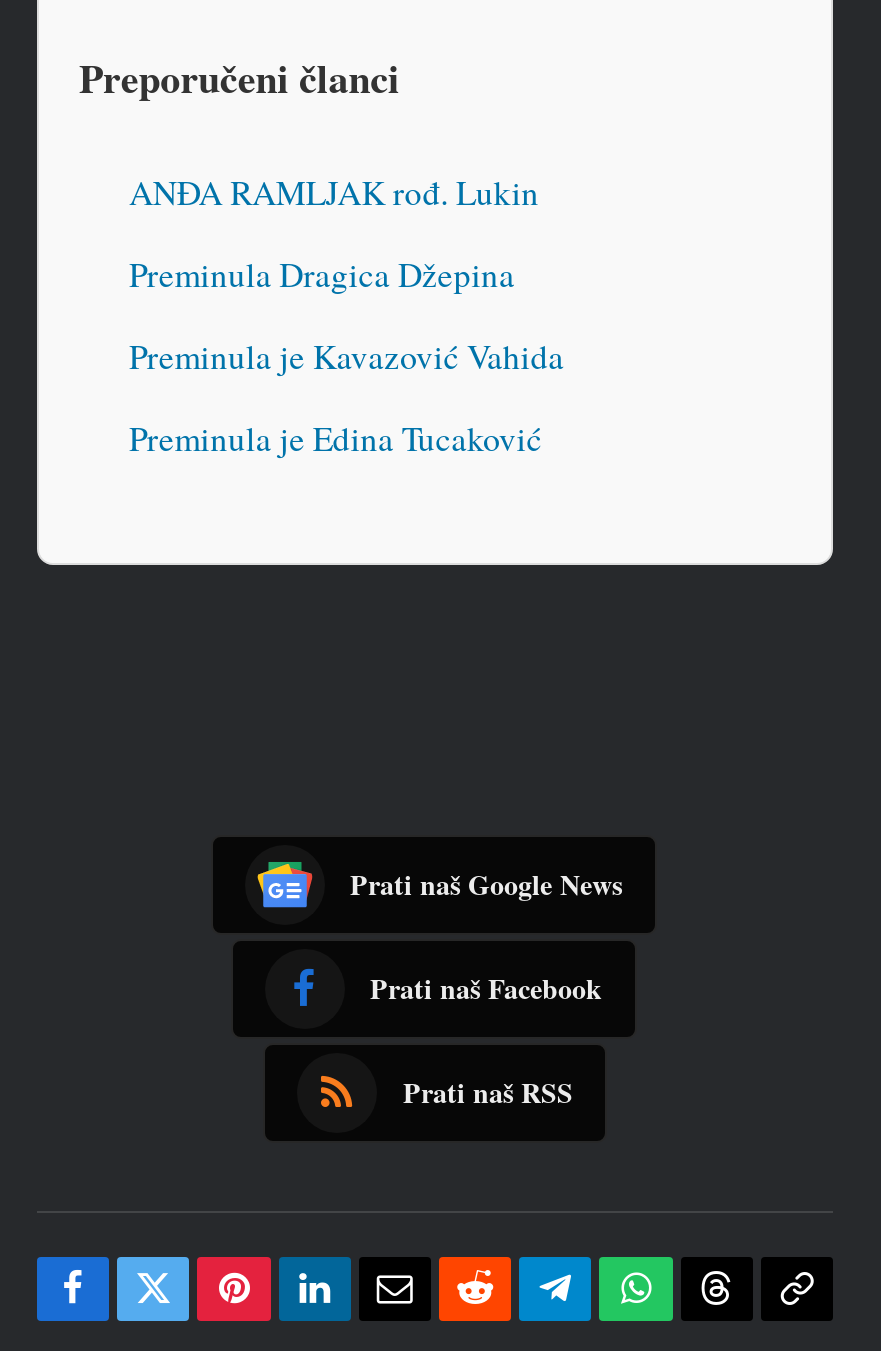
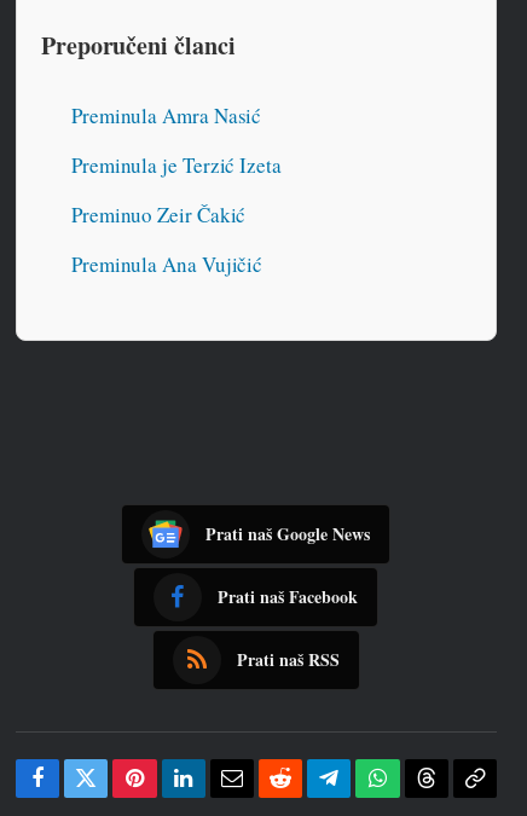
[129,170,539,216] ANĐA RAMLJAK rođ. Lukin -> [71,102,261,129] Preminula Amra Nasić
[129,252,515,298] Preminula Dragica Džepina -> [71,151,282,179] Preminula je Terzić Izeta
[129,334,564,380] Preminula je Kavazović Vahida -> [71,201,246,228] Preminuo Zeir Čakić
[129,416,542,462] Preminula je Edina Tucaković -> [71,250,263,278] Preminula Ana Vujičić

